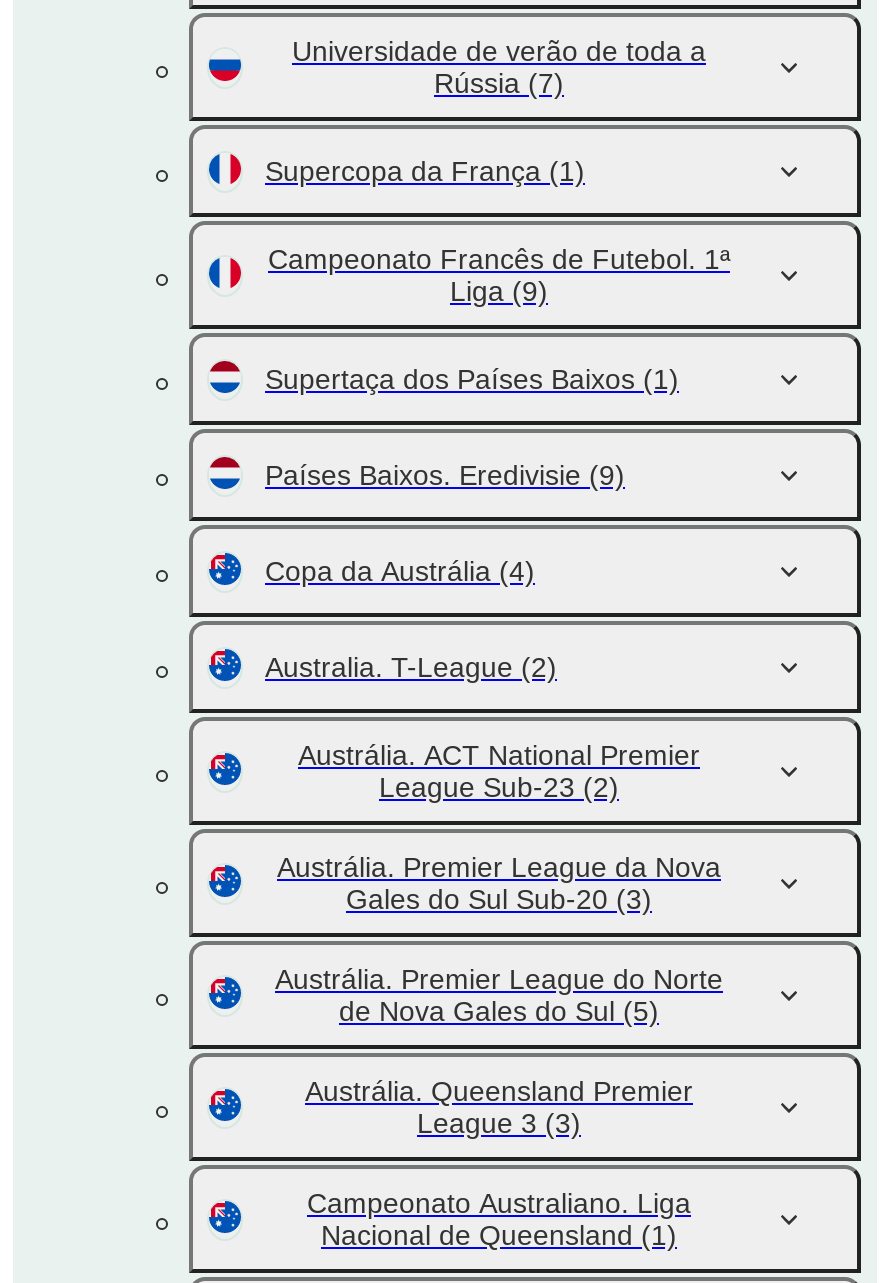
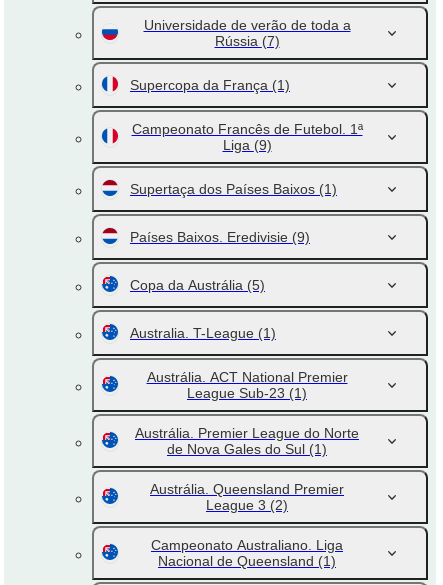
[265,555,535,587] Copa da Austrália (4) -> [130,277,265,293] Copa da Austrália (5)
[265,651,557,683] Australia. T-League (2) -> [130,325,276,341] Australia. T-League (1)
[277,771,721,915] League Sub-23 (2) | Austrália. Premier League da Nova | Gales do Sul Sub-20 (3) -> [187,385,307,401] League Sub-23 (1)
[339,995,659,1027] de Nova Gales do Sul (5) -> [167,441,327,457] de Nova Gales do Sul (1)
[417,1107,581,1139] League 3 (3) -> [206,497,288,513] League 3 (2)

